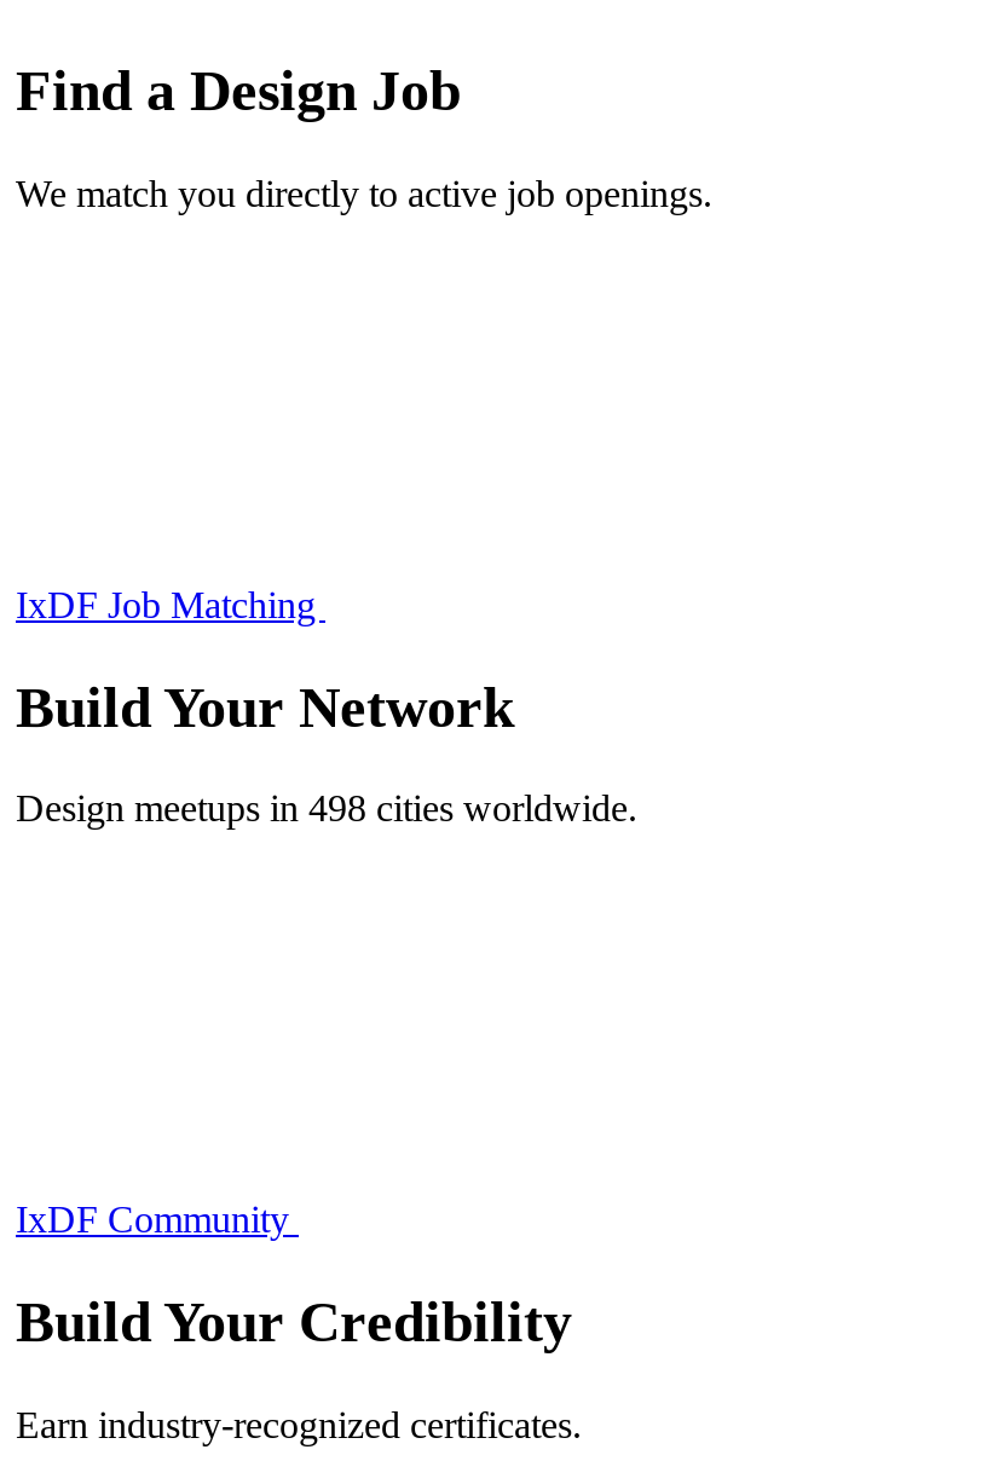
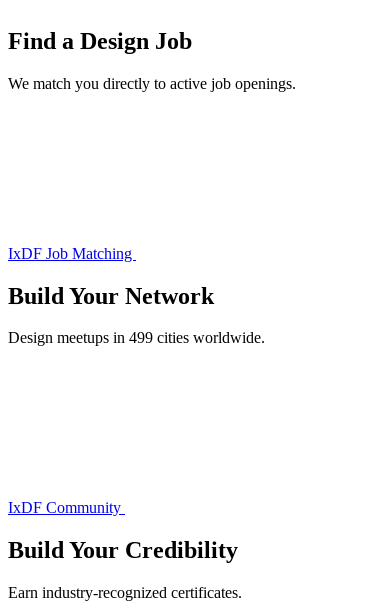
[16,788,637,829] Design meetups in 498 cities worldwide. -> [8,329,265,346] Design meetups in 499 cities worldwide.

